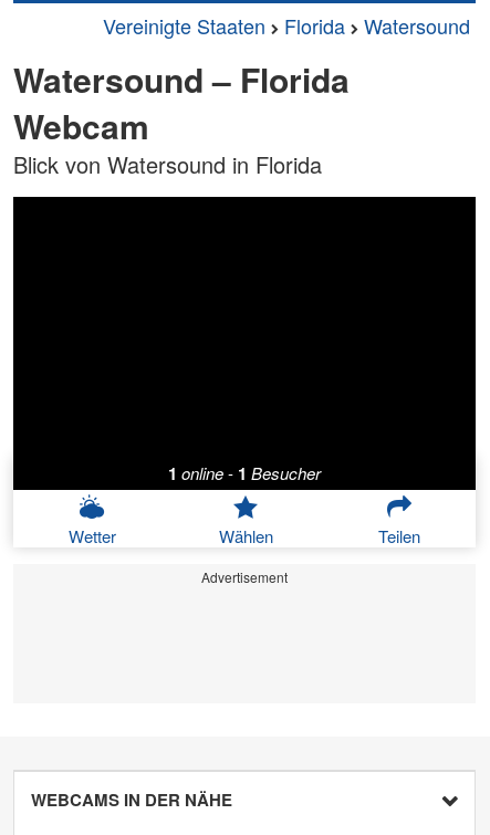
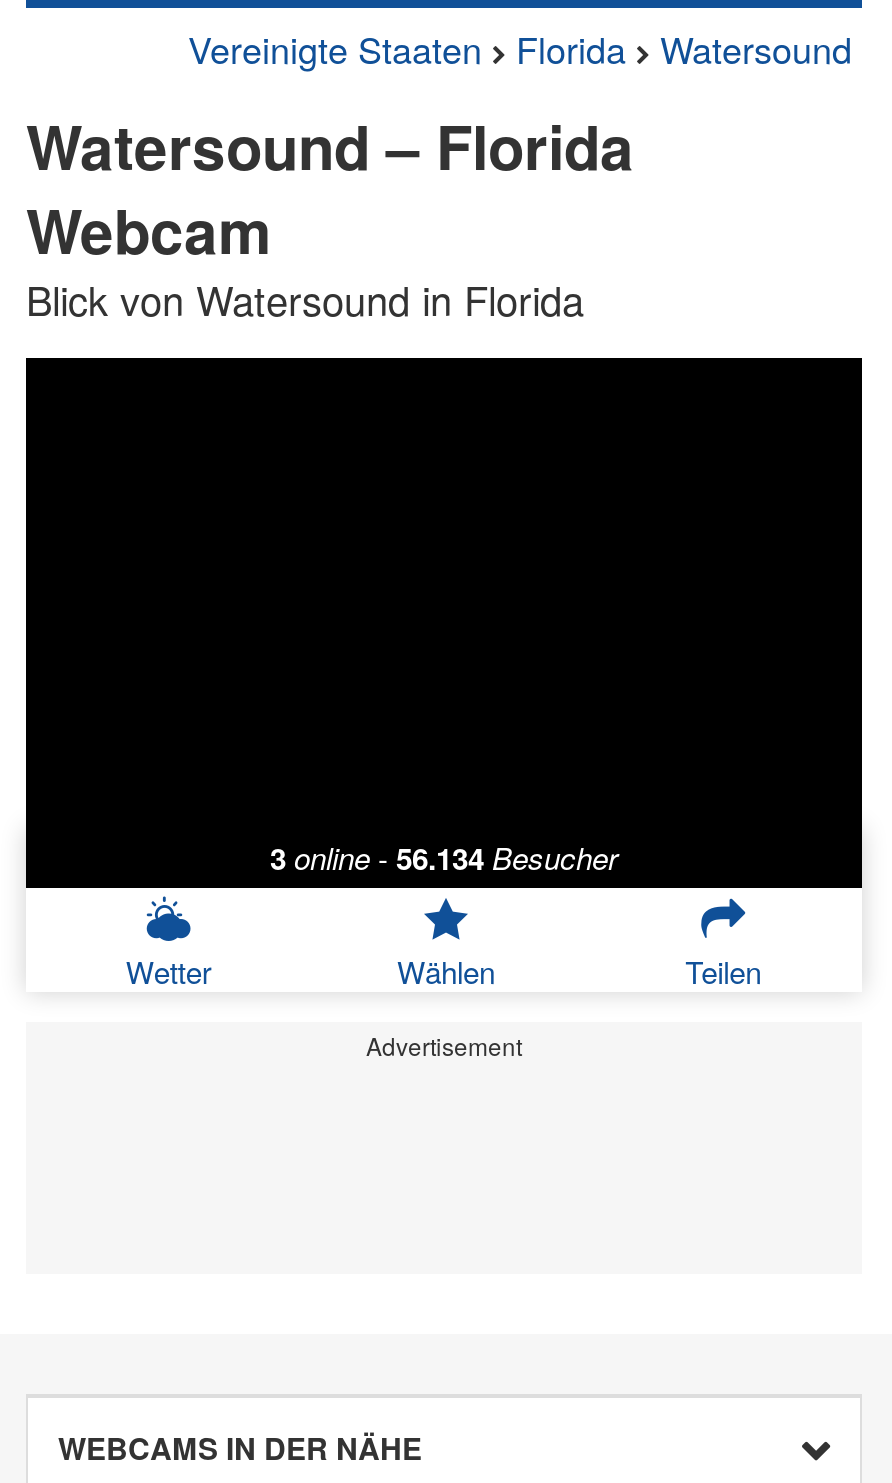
[168,461,321,486] 1 online - 1 Besucher -> [270,836,618,880] 3 online - 56.134 Besucher

